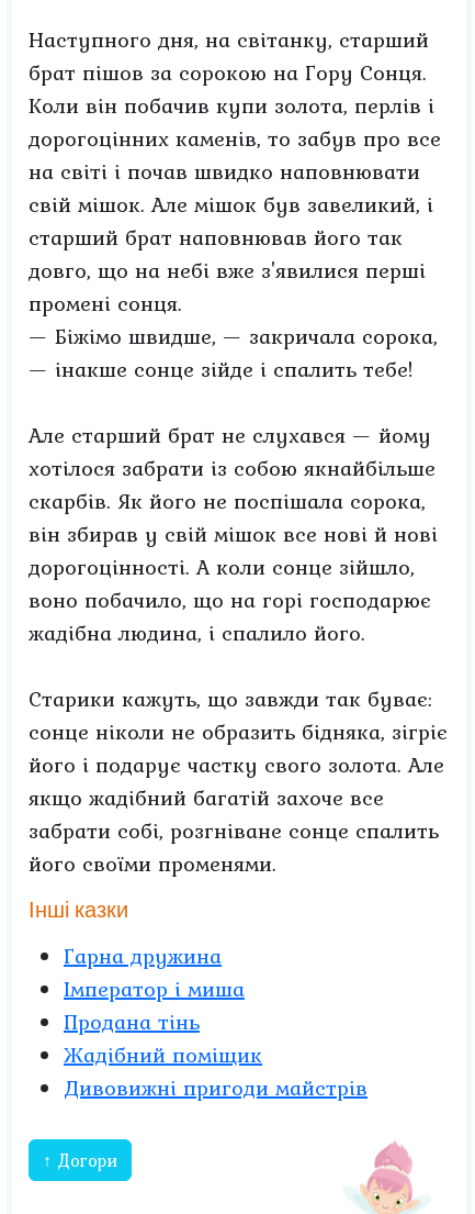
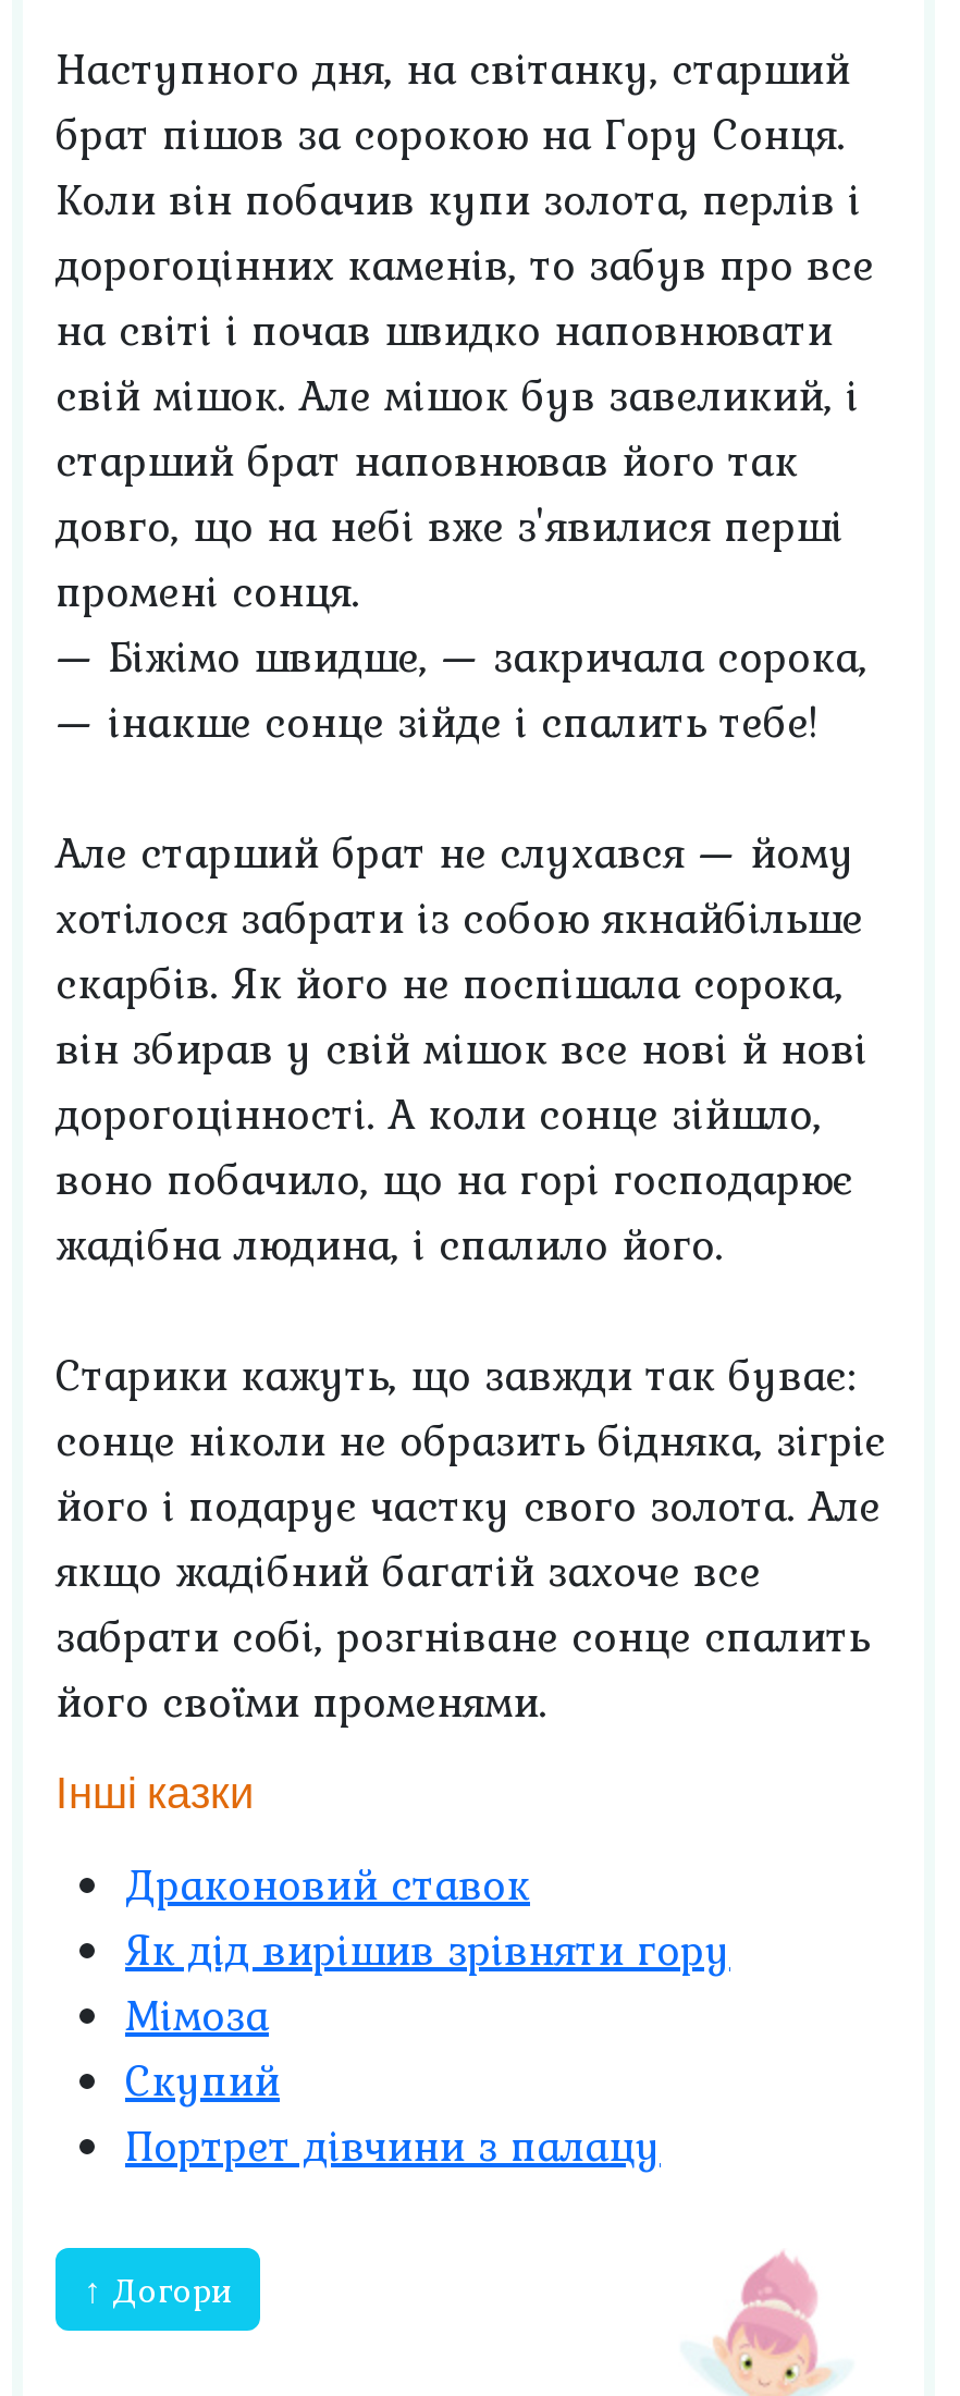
[64,939,367,1104] Гарна дружина | Імператор і миша | Продана тінь | Жадібний поміщик | Дивовижні пригоди майстрів -> [125,1852,730,2178] Драконовий ставок | Як дід вирішив зрівняти гору | Мімоза | Скупий | Портрет дівчини з палацу

